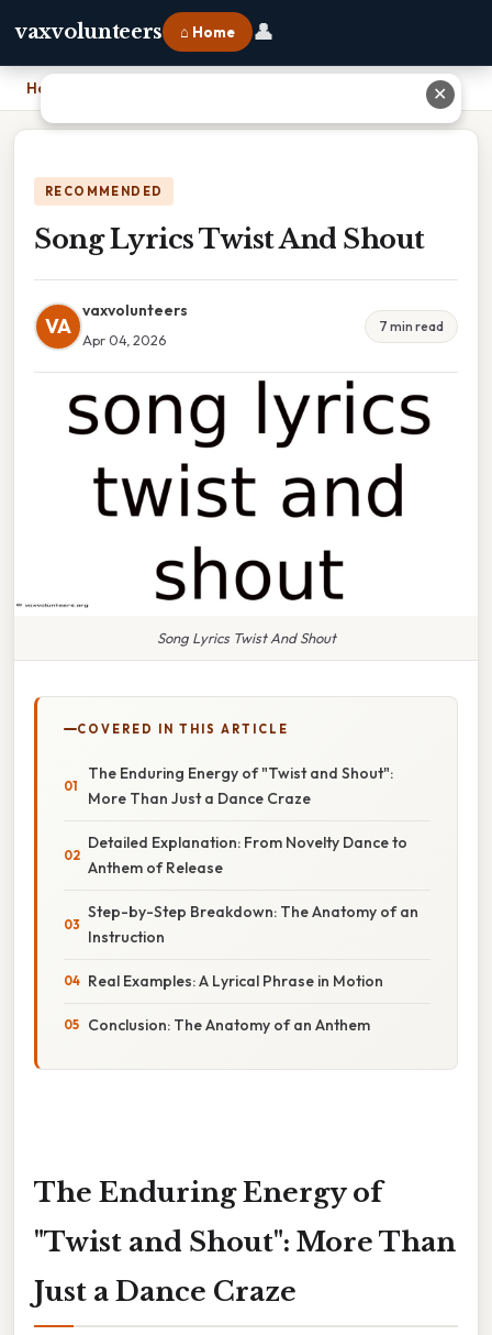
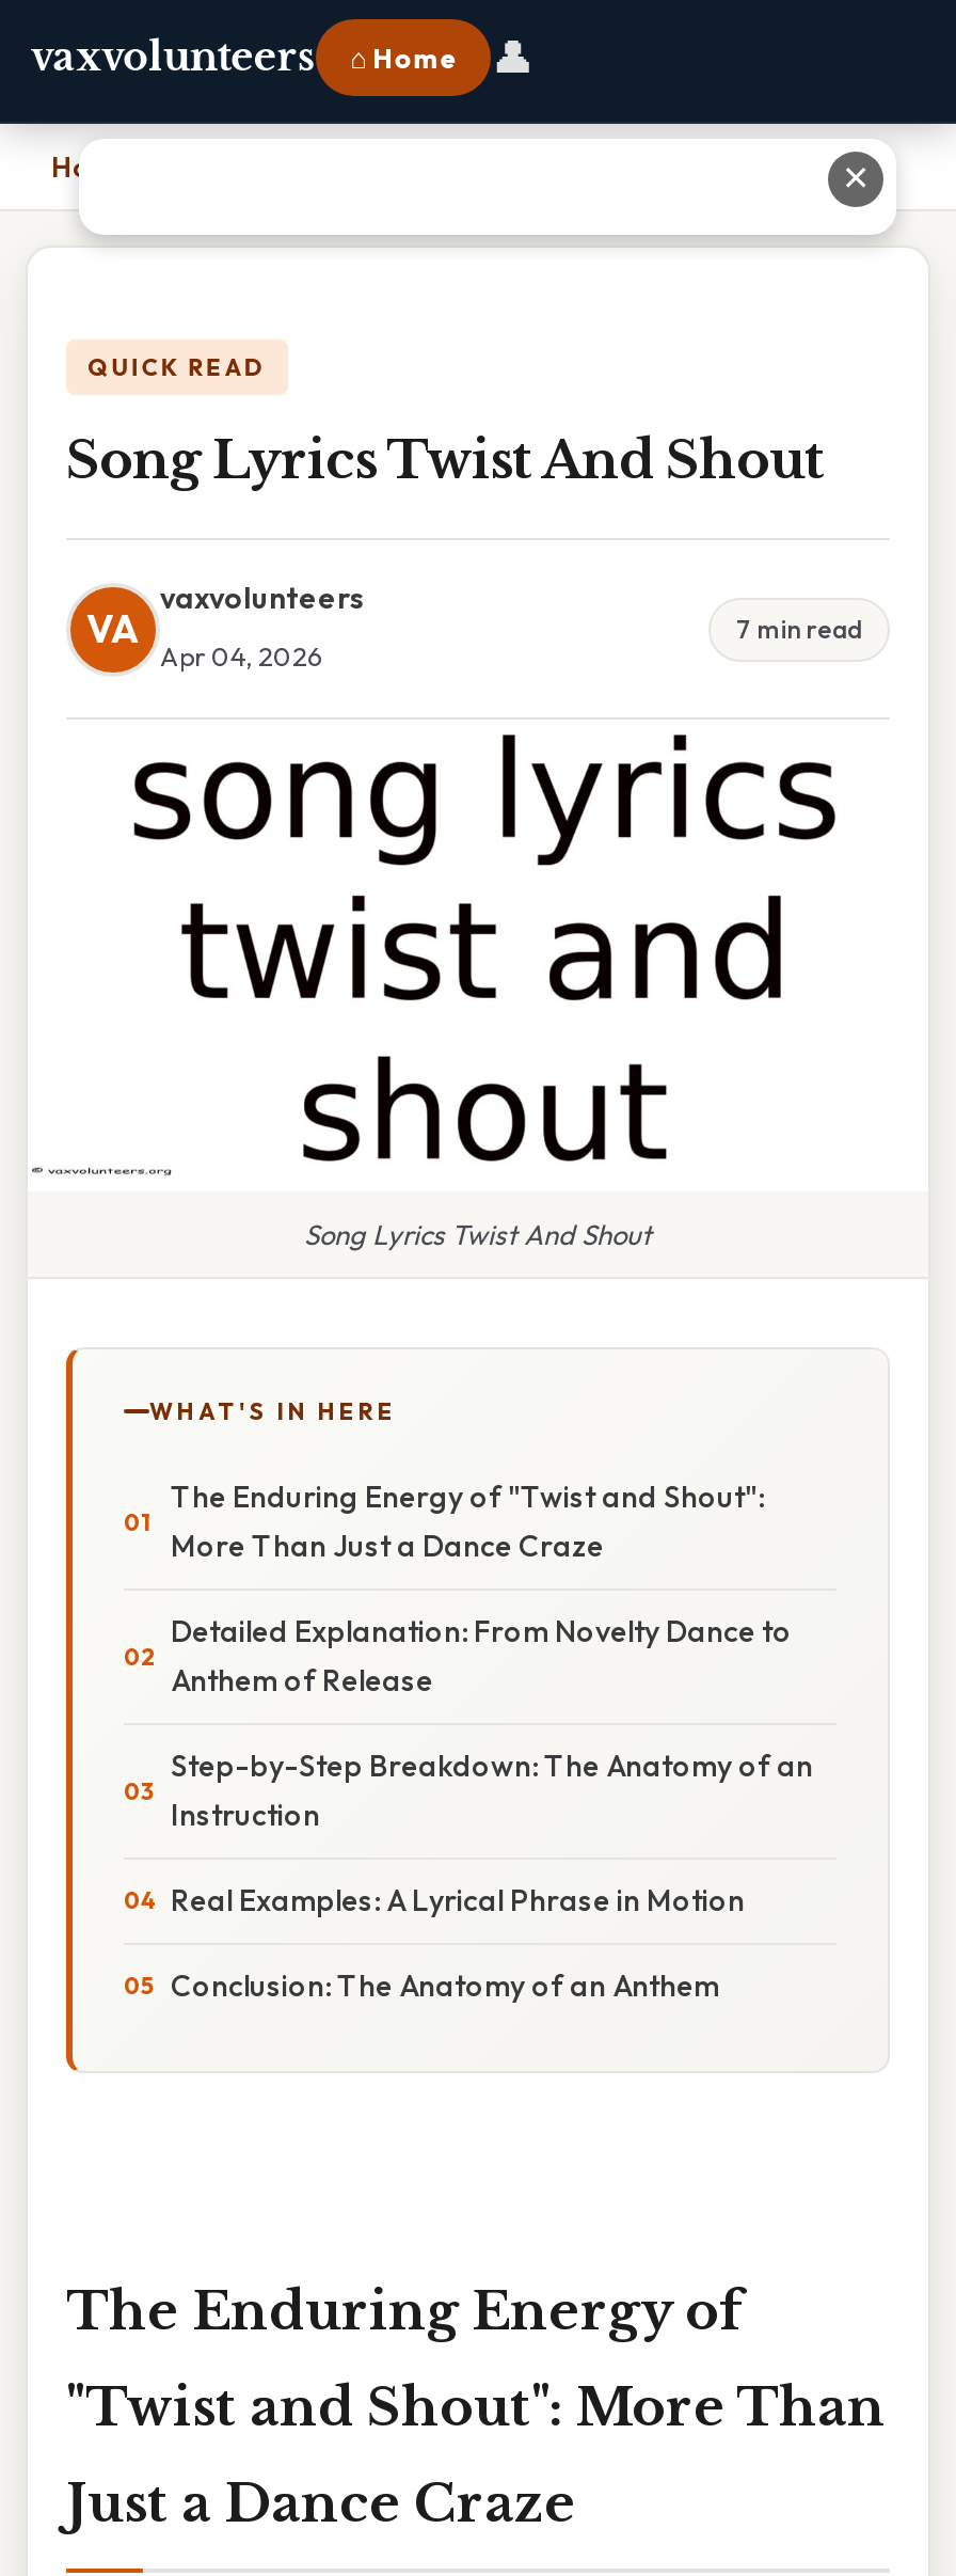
[45,184,163,199] RECOMMENDED -> [87,352,267,382] QUICK READ
[77,721,289,737] COVERED IN THIS ARTICLE -> [149,1396,397,1426] WHAT'S IN HERE

